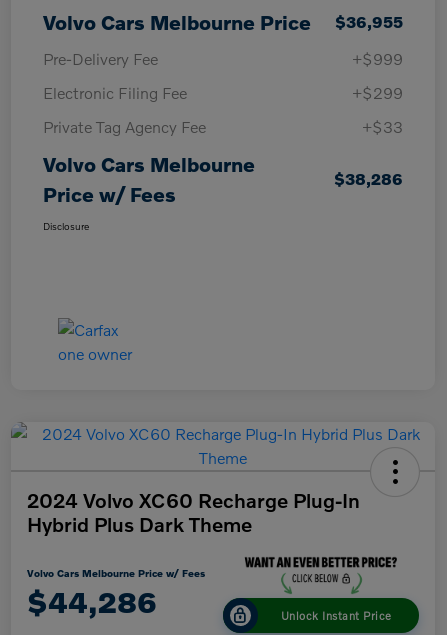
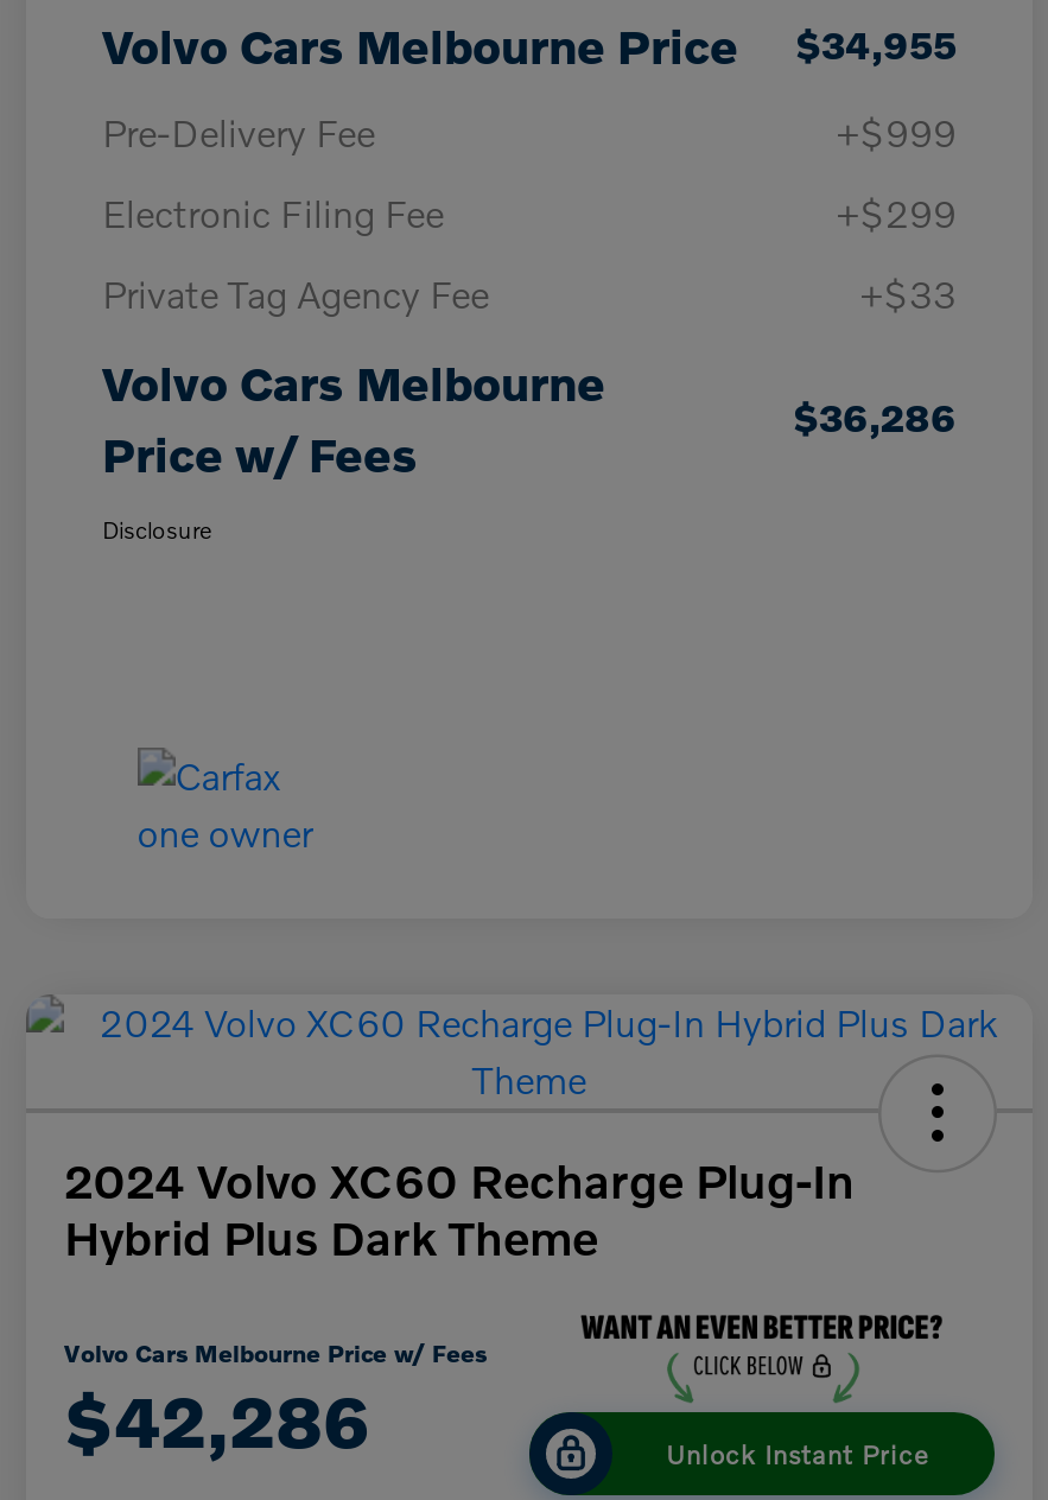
[43,10,403,34] Volvo Cars Melbourne Price $36,955 -> [102,16,957,73] Volvo Cars Melbourne Price $34,955
[334,169,403,188] $38,286 -> [793,393,957,438] $36,286
[27,584,157,619] $44,286 -> [64,1380,370,1463] $42,286

